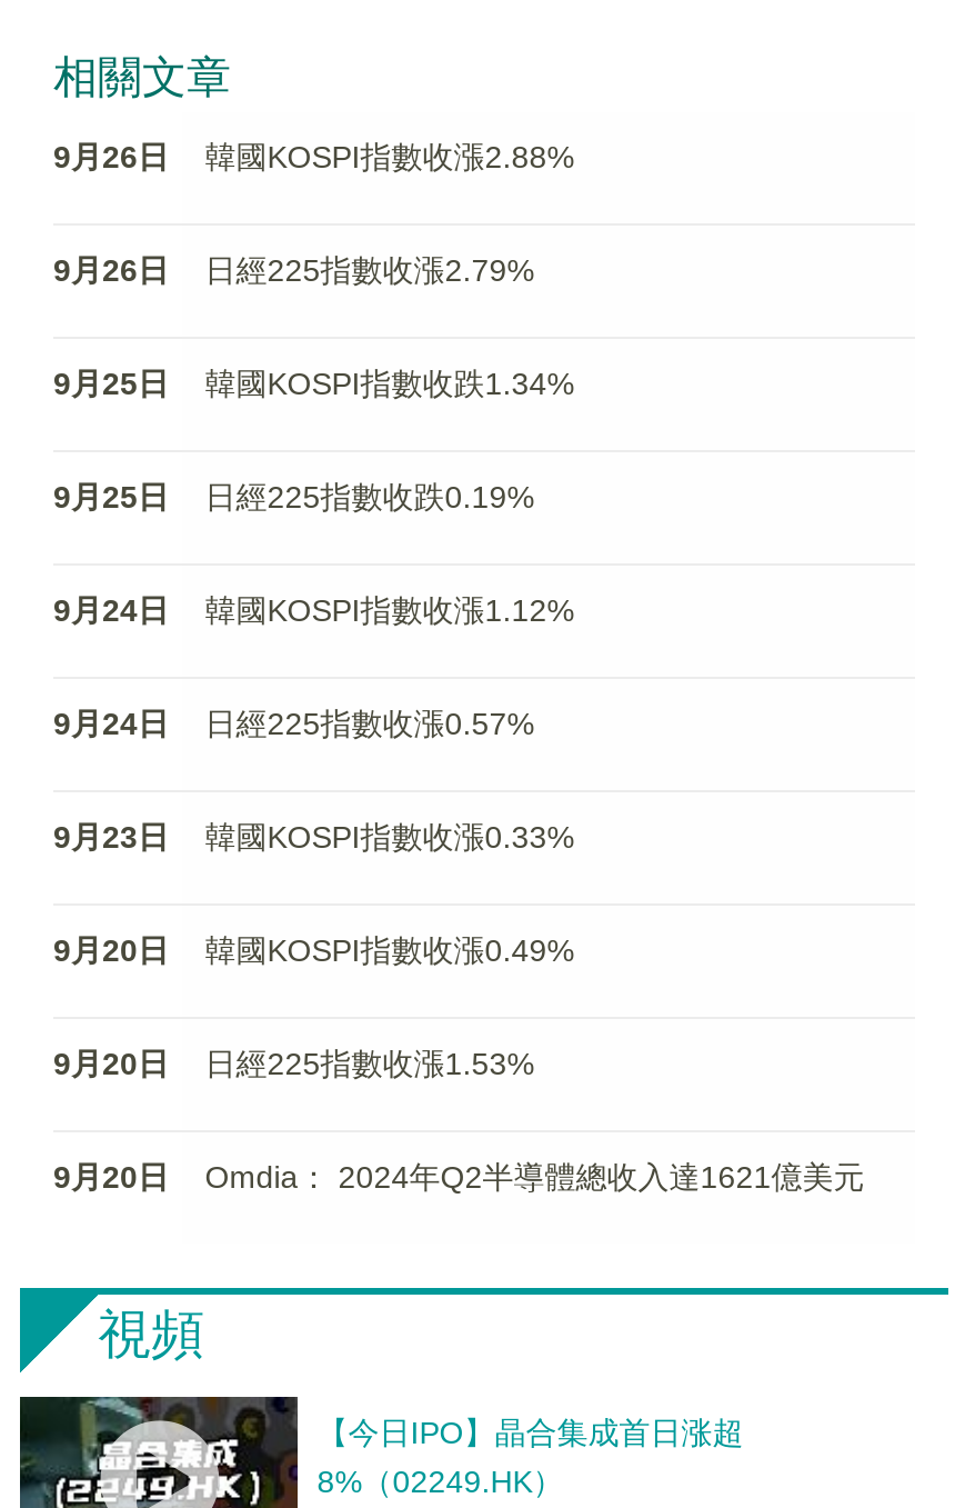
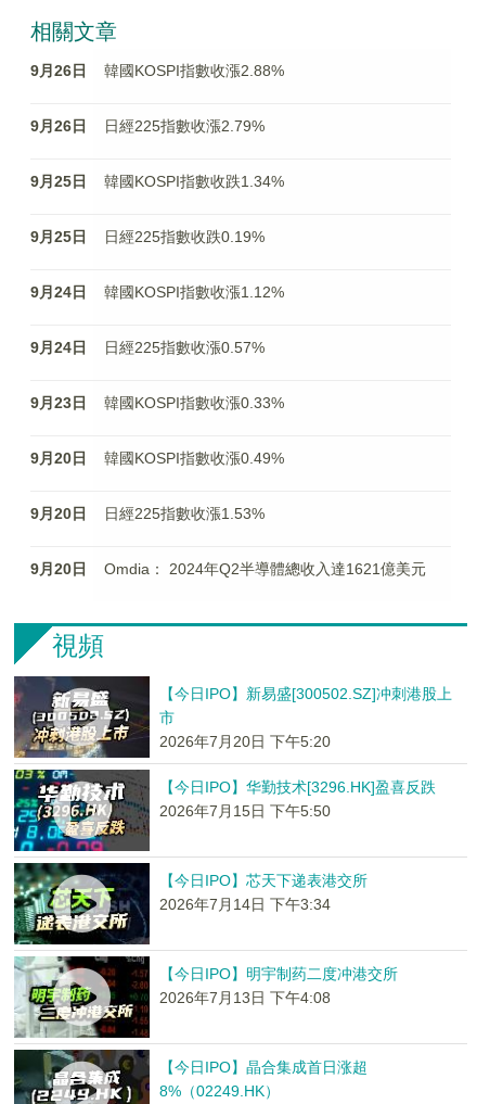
none -> [13,676,452,820] [image] | 【今日IPO】新易盛[300502.SZ]冲刺港股上 | 市 | 2026年7月20日 下午5:20 | 【今日IPO】华勤技术[3296.HK]盈喜反跌 | 2026年7月15日 下午5:50
none -> [14,769,367,913] [image] | 【今日IPO】芯天下递表港交所 | 2026年7月14日 下午3:34
none -> [14,862,398,1006] [image] | 【今日IPO】明宇制药二度冲港交所 | 2026年7月13日 下午4:08
none -> [14,955,150,1039] [image]

